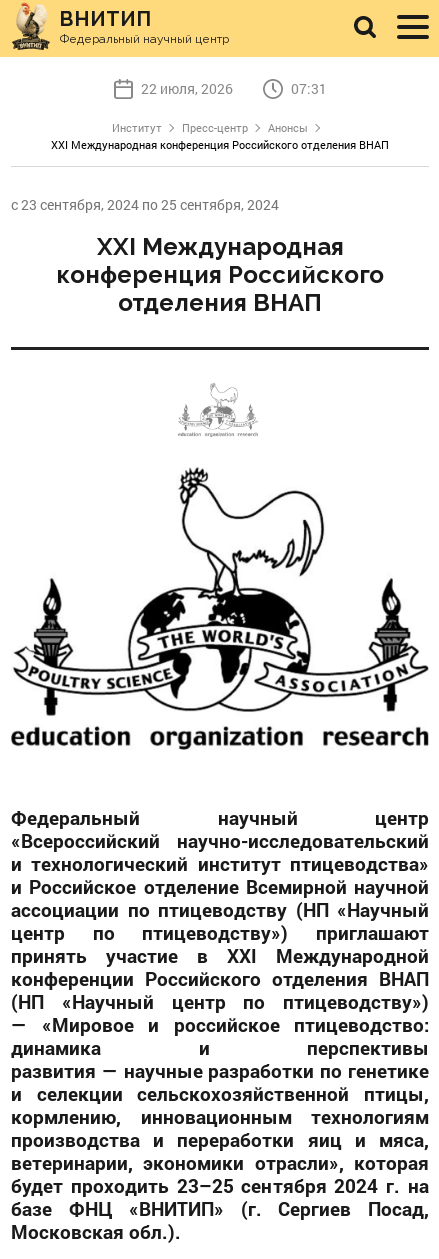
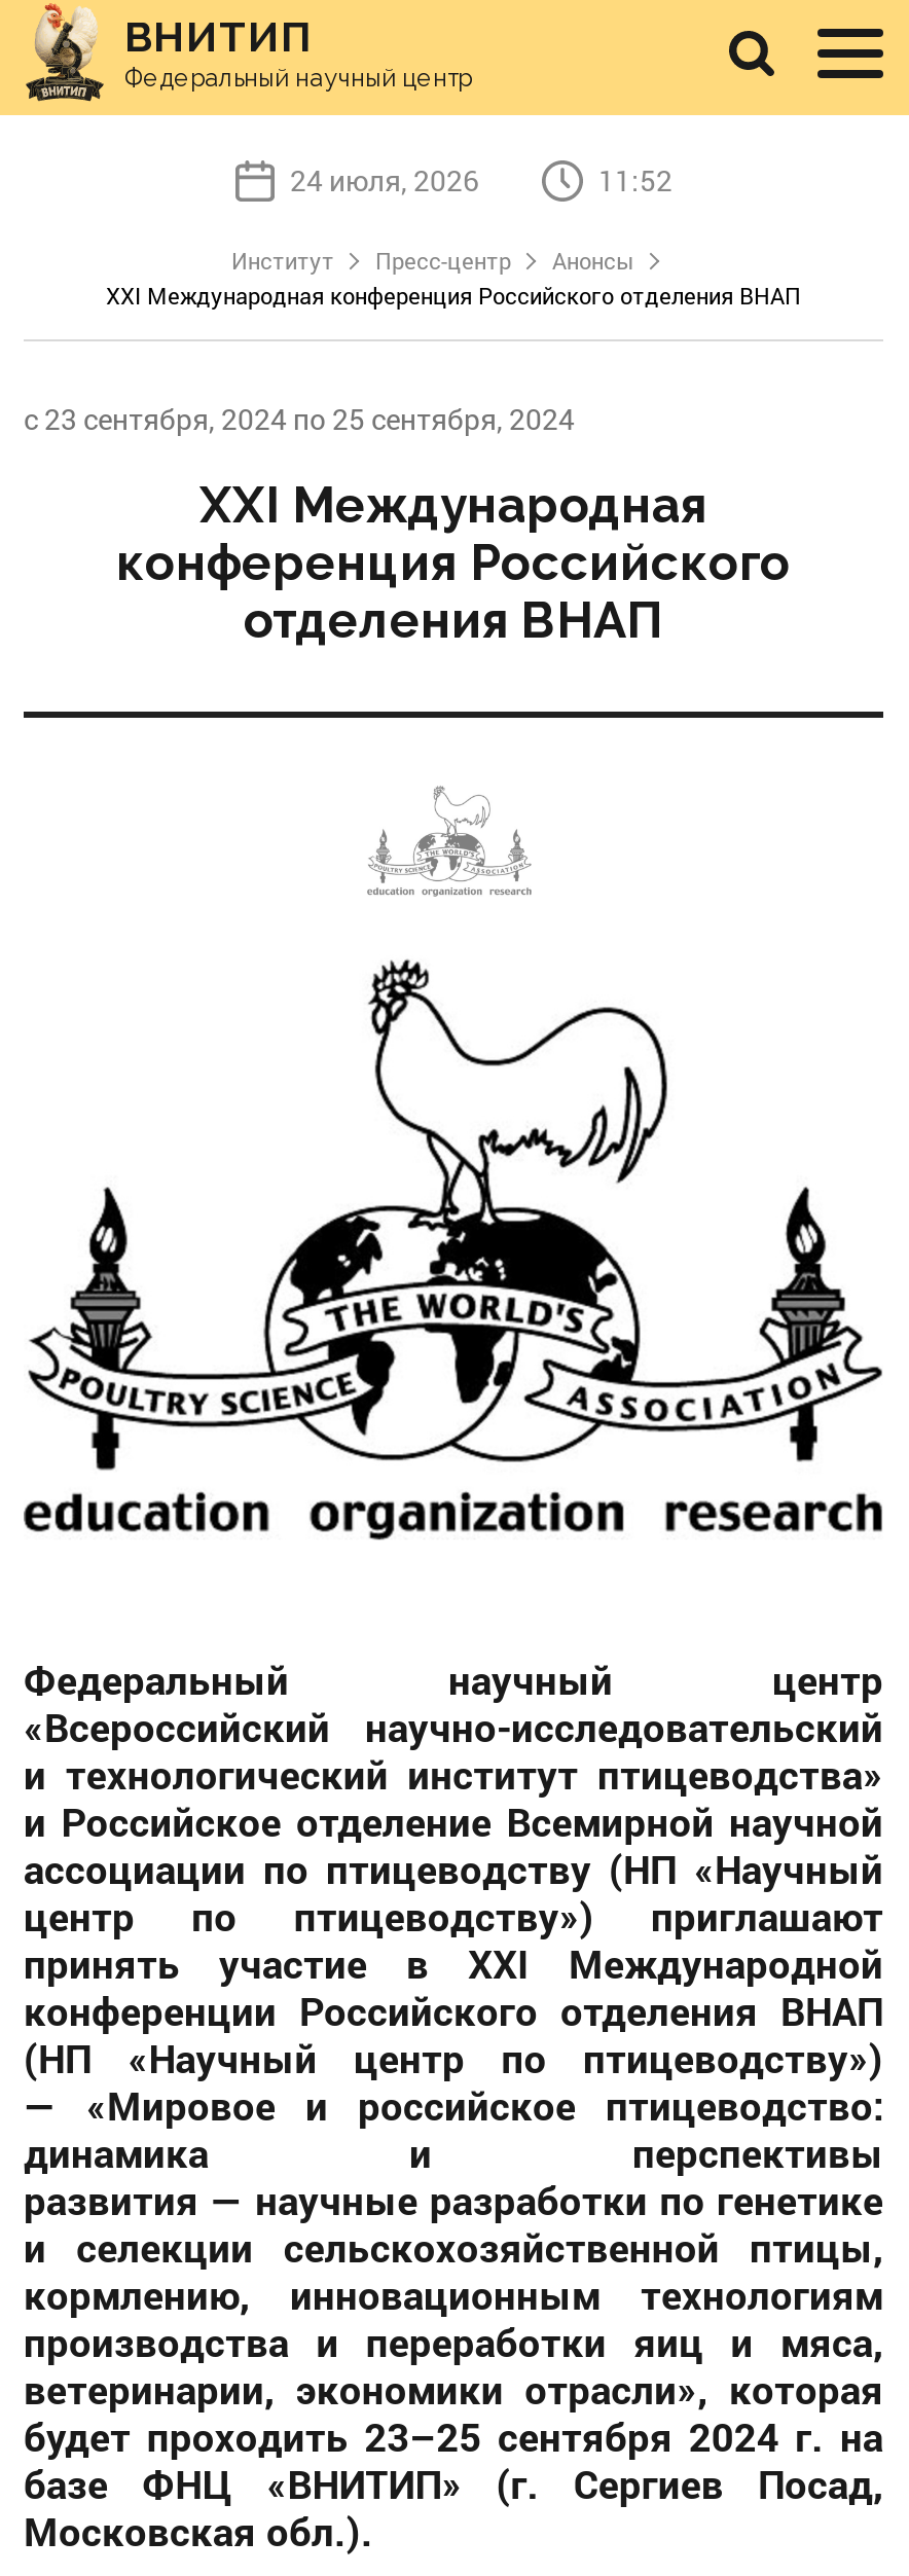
[140,79,232,98] 22 июля, 2026 -> [290,160,479,199] 24 июля, 2026
[290,79,326,98] 07:31 -> [598,160,672,199] 11:52

